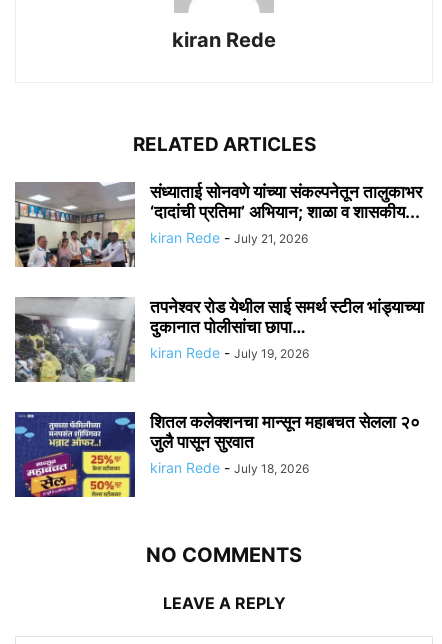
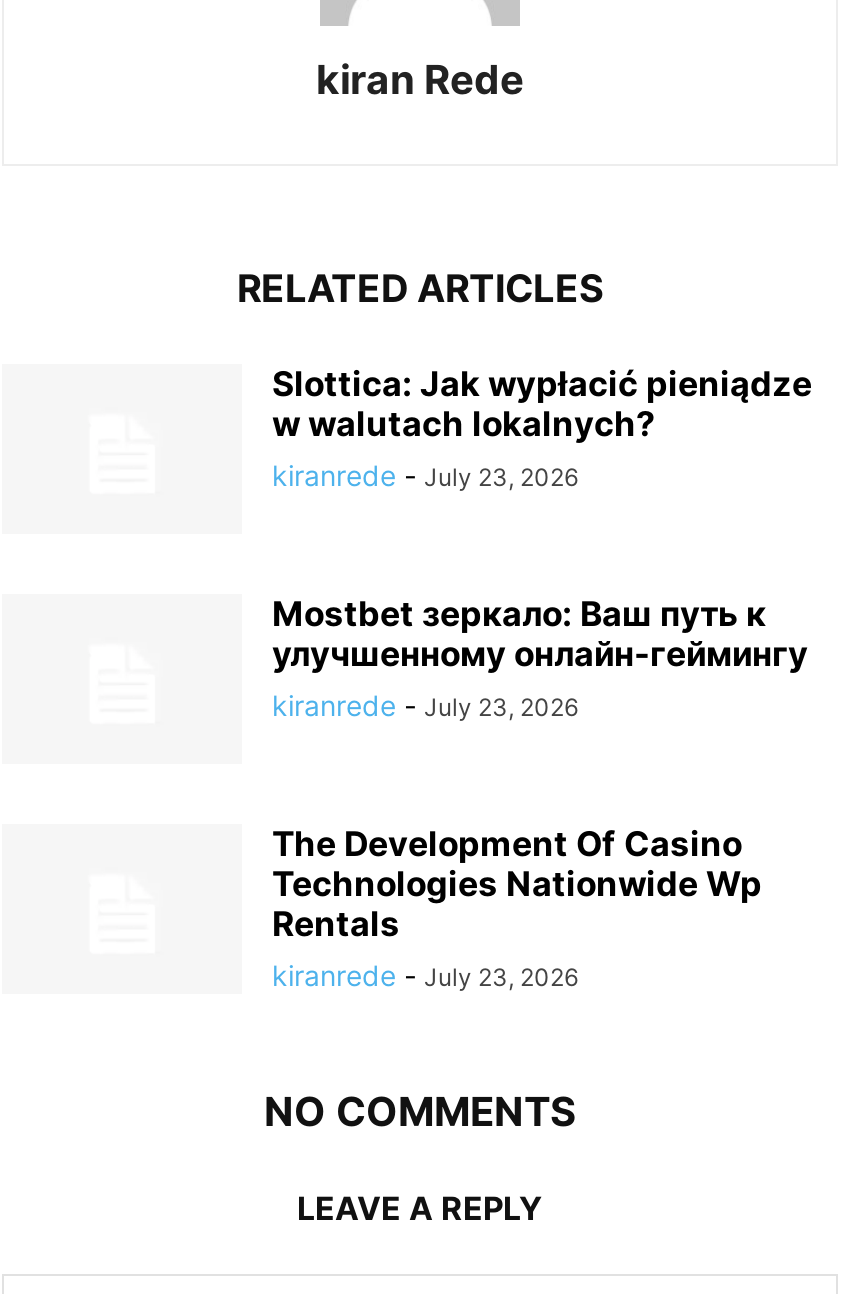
[14,181,136,268] [image] -> none
[150,182,422,246] संध्याताई सोनवणे यांच्या संकल्पनेतून तालुकाभर | ‘दादांची प्रतिमा’ अभियान; शाळा व शासकीय... | kiran Rede - July 21, 2026 -> [272,364,812,492] Slottica: Jak wypłacić pieniądze | w walutach lokalnych? | kiranrede - July 23, 2026
[14,296,136,383] [image] -> none
[150,297,424,361] तपनेश्वर रोड येथील साई समर्थ स्टील भांड्याच्या | दुकानात पोलीसांचा छापा… | kiran Rede - July 19, 2026 -> [272,594,808,722] Mostbet зеркало: Ваш путь к | улучшенному онлайн-геймингу | kiranrede - July 23, 2026
[14,411,136,498] [image] -> none
[150,412,420,476] शितल कलेक्शनचा मान्सून महाबचत सेलला २० | जुलै पासून सुरवात | kiran Rede - July 18, 2026 -> [272,824,762,992] The Development Of Casino | Technologies Nationwide Wp | Rentals | kiranrede - July 23, 2026

